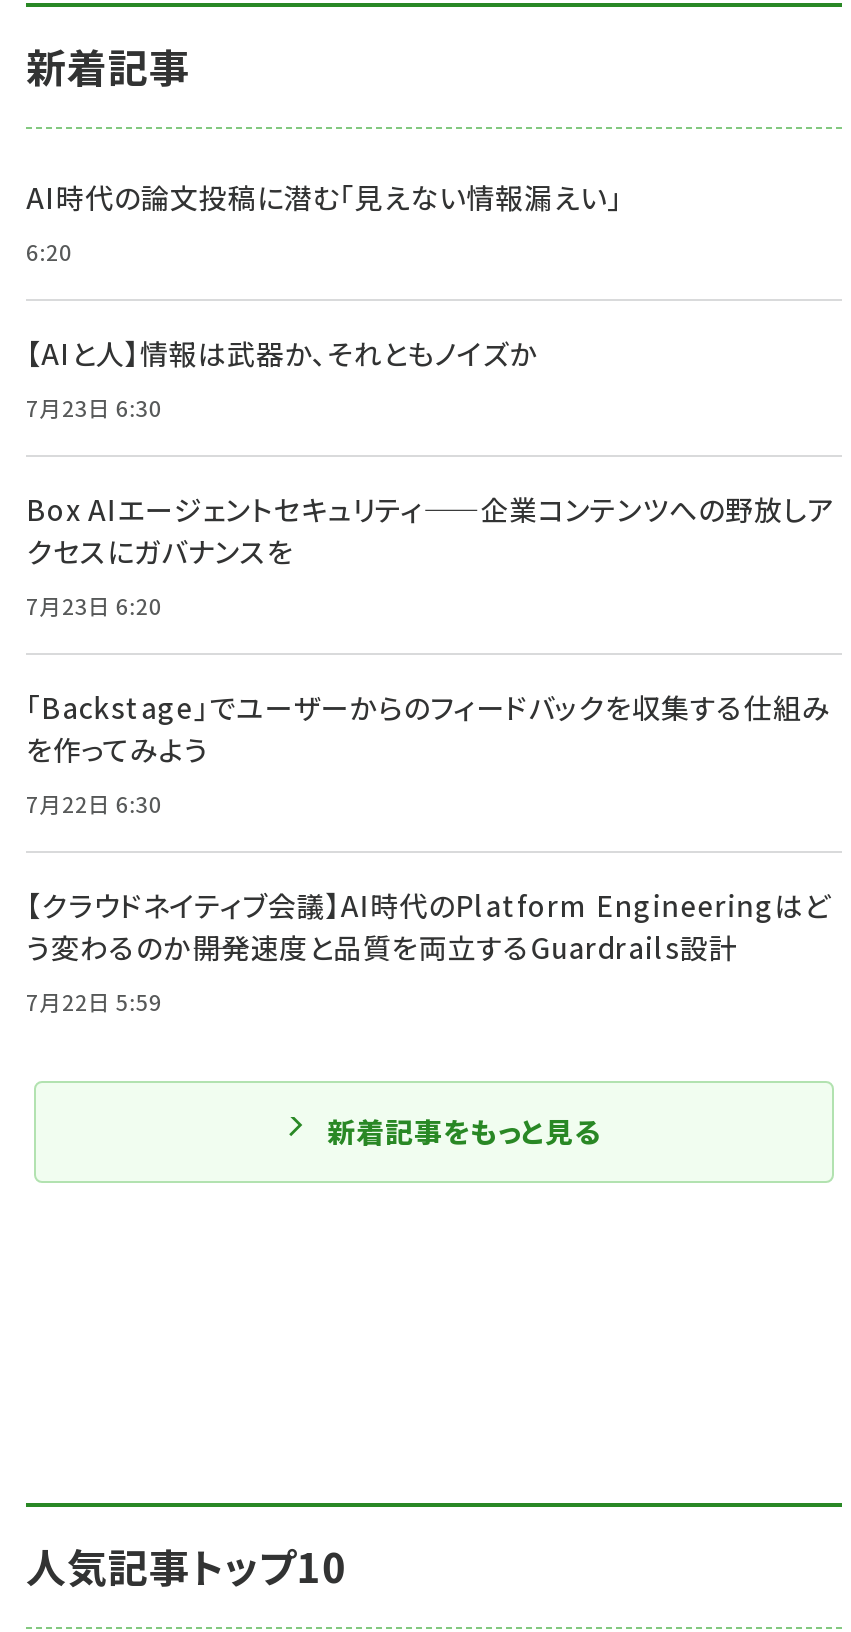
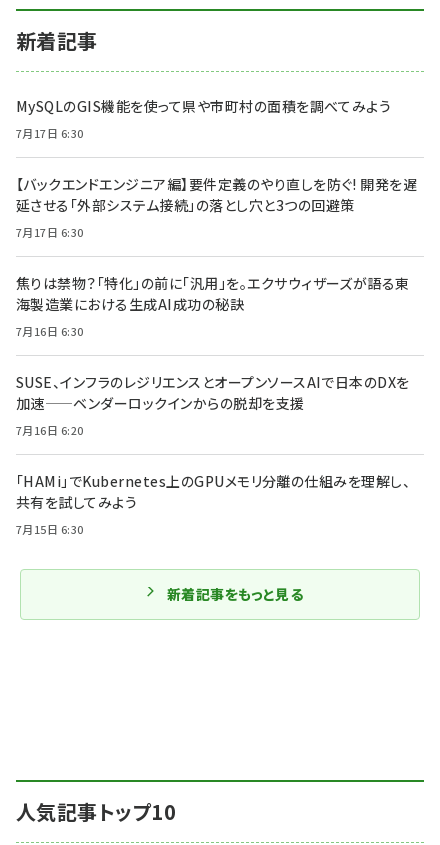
[26,176,622,266] AI時代の論文投稿に潜む「見えない情報漏えい」 | 6:20 -> [16,95,391,140] MySQLのGIS機能を使って県や市町村の面積を調べてみよう | 7月17日 6:30
[26,332,538,422] 【AIと人】情報は武器か、それともノイズか | 7月23日 6:30 -> [16,173,417,239] 【バックエンドエンジニア編】要件定義のやり直しを防ぐ! 開発を遅 | 延させる「外部システム接続」の落とし穴と3つの回避策 | 7月17日 6:30
[26,488,835,620] Box AIエージェントセキュリティ——企業コンテンツへの野放しア | クセスにガバナンスを | 7月23日 6:20 -> [16,272,410,338] 焦りは禁物？「特化」の前に「汎用」を。エクサウィザーズが語る東 | 海製造業における生成AI成功の秘訣 | 7月16日 6:30
[26,686,831,818] 「Backstage」でユーザーからのフィードバックを収集する仕組み | を作ってみよう | 7月22日 6:30 -> [16,371,410,437] SUSE、インフラのレジリエンスとオープンソースAIで日本のDXを | 加速——ベンダーロックインからの脱却を支援 | 7月16日 6:20
[26,884,830,1016] 【クラウドネイティブ会議】AI時代のPlatform Engineeringはど | う変わるのか――開発速度と品質を両立するGuardrails設計 | 7月22日 5:59 -> [16,470,410,536] 「HAMi」でKubernetes上のGPUメモリ分離の仕組みを理解し、 | 共有を試してみよう | 7月15日 6:30

